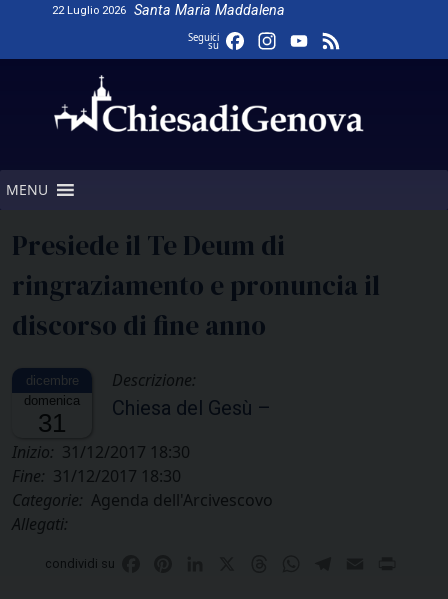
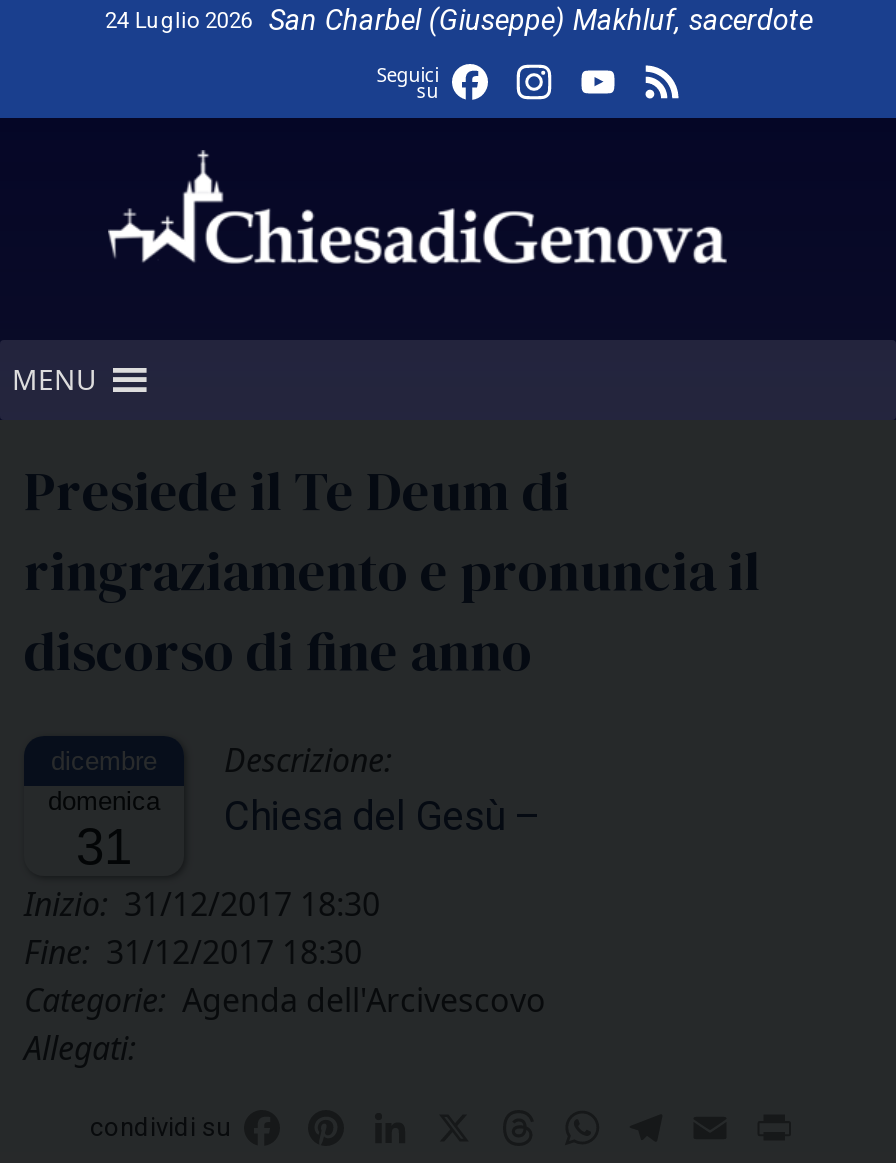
[52,2,285,19] 22 Luglio 2026 | Santa Maria Maddalena -> [105,4,813,38] 24 Luglio 2026 | San Charbel (Giuseppe) Makhluf, sacerdote

